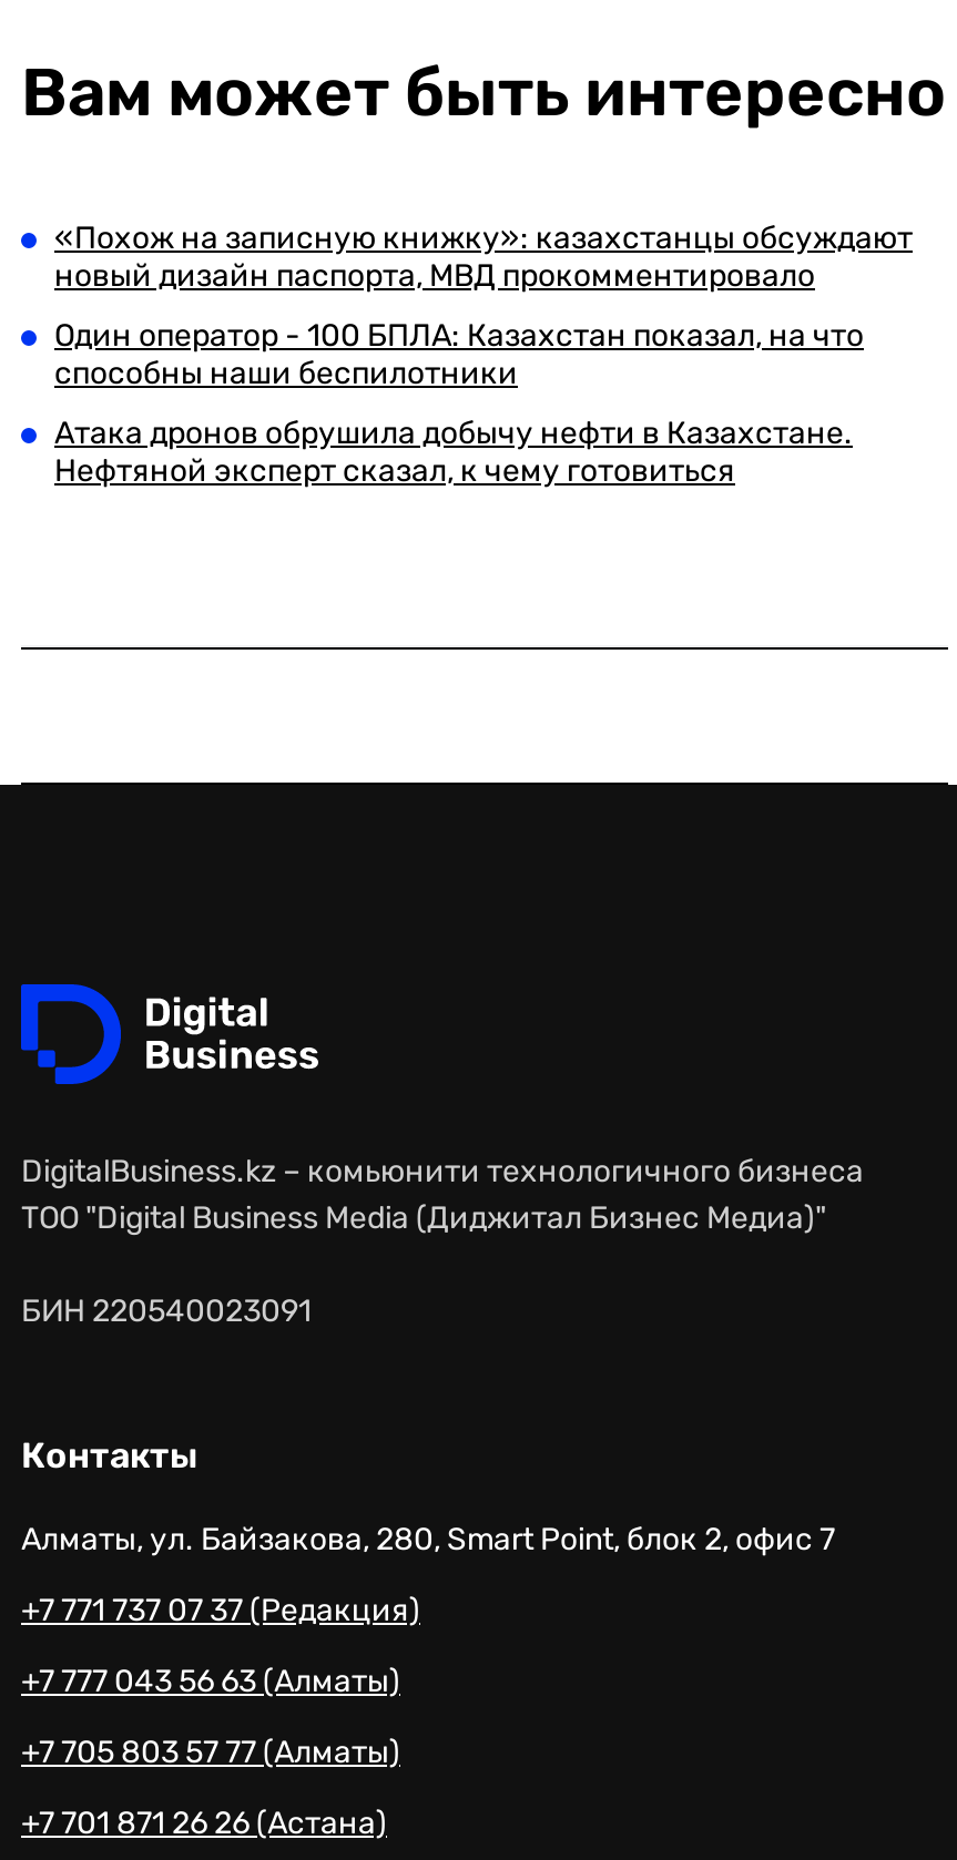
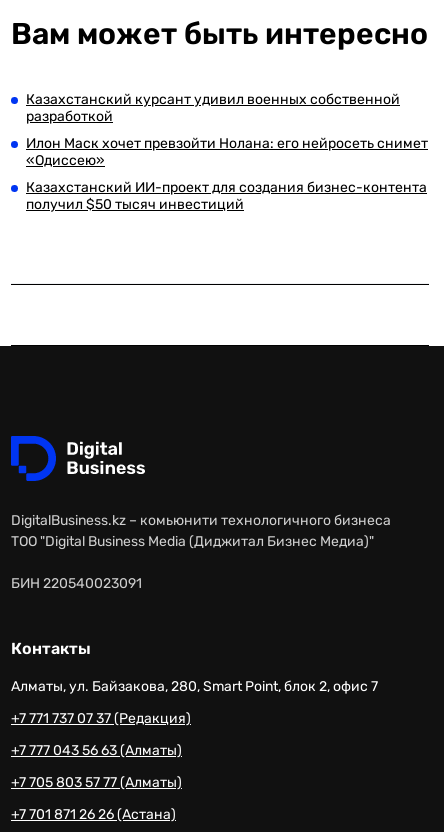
[54,220,913,295] «Похож на записную книжку»: казахстанцы обсуждают | новый дизайн паспорта, МВД прокомментировало -> [26,91,400,125] Казахстанский курсант удивил военных собственной | разработкой
[54,317,864,393] Один оператор - 100 БПЛА: Казахстан показал, на что | способны наши беспилотники -> [26,135,428,169] Илон Маск хочет превзойти Нолана: его нейросеть снимет | «Одиссею»
[54,415,853,490] Атака дронов обрушила добычу нефти в Казахстане. | Нефтяной эксперт сказал, к чему готовиться -> [26,179,427,213] Казахстанский ИИ-проект для создания бизнес-контента | получил $50 тысяч инвестиций

